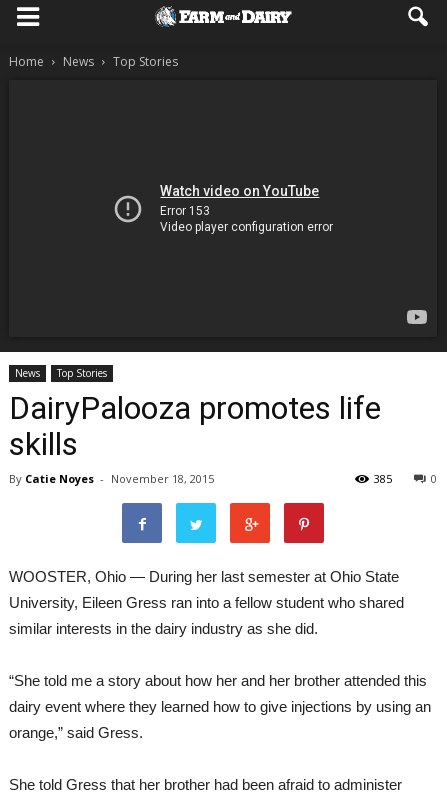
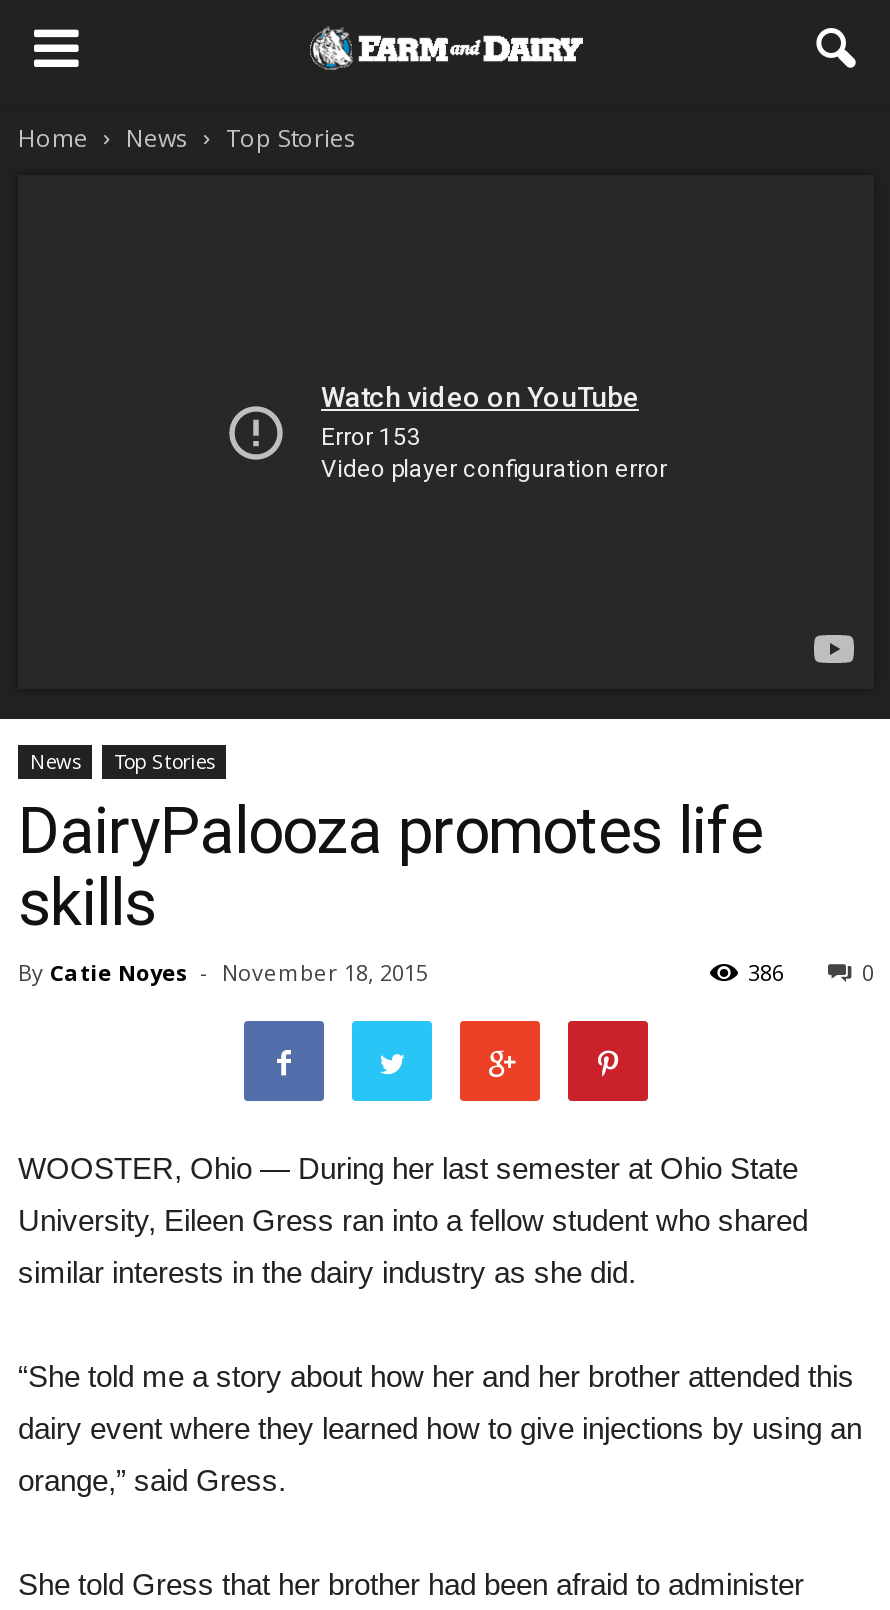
[374,471,392,486] 385 -> [748,957,784,987] 386

